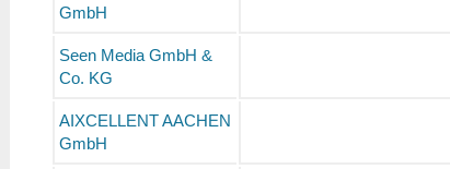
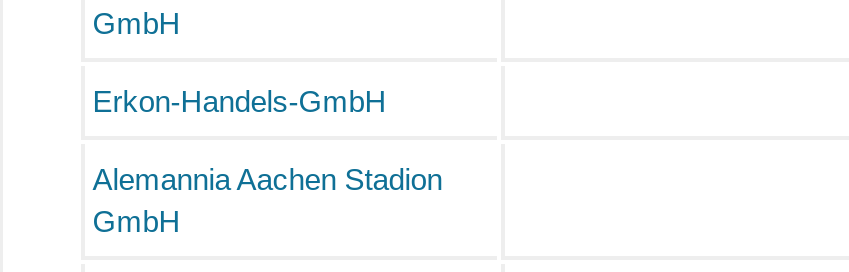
[59,46,212,88] Seen Media GmbH & | Co. KG -> [93,85,387,119] Erkon-Handels-GmbH
[59,112,231,130] AIXCELLENT AACHEN -> [93,163,443,197] Alemannia Aachen Stadion

